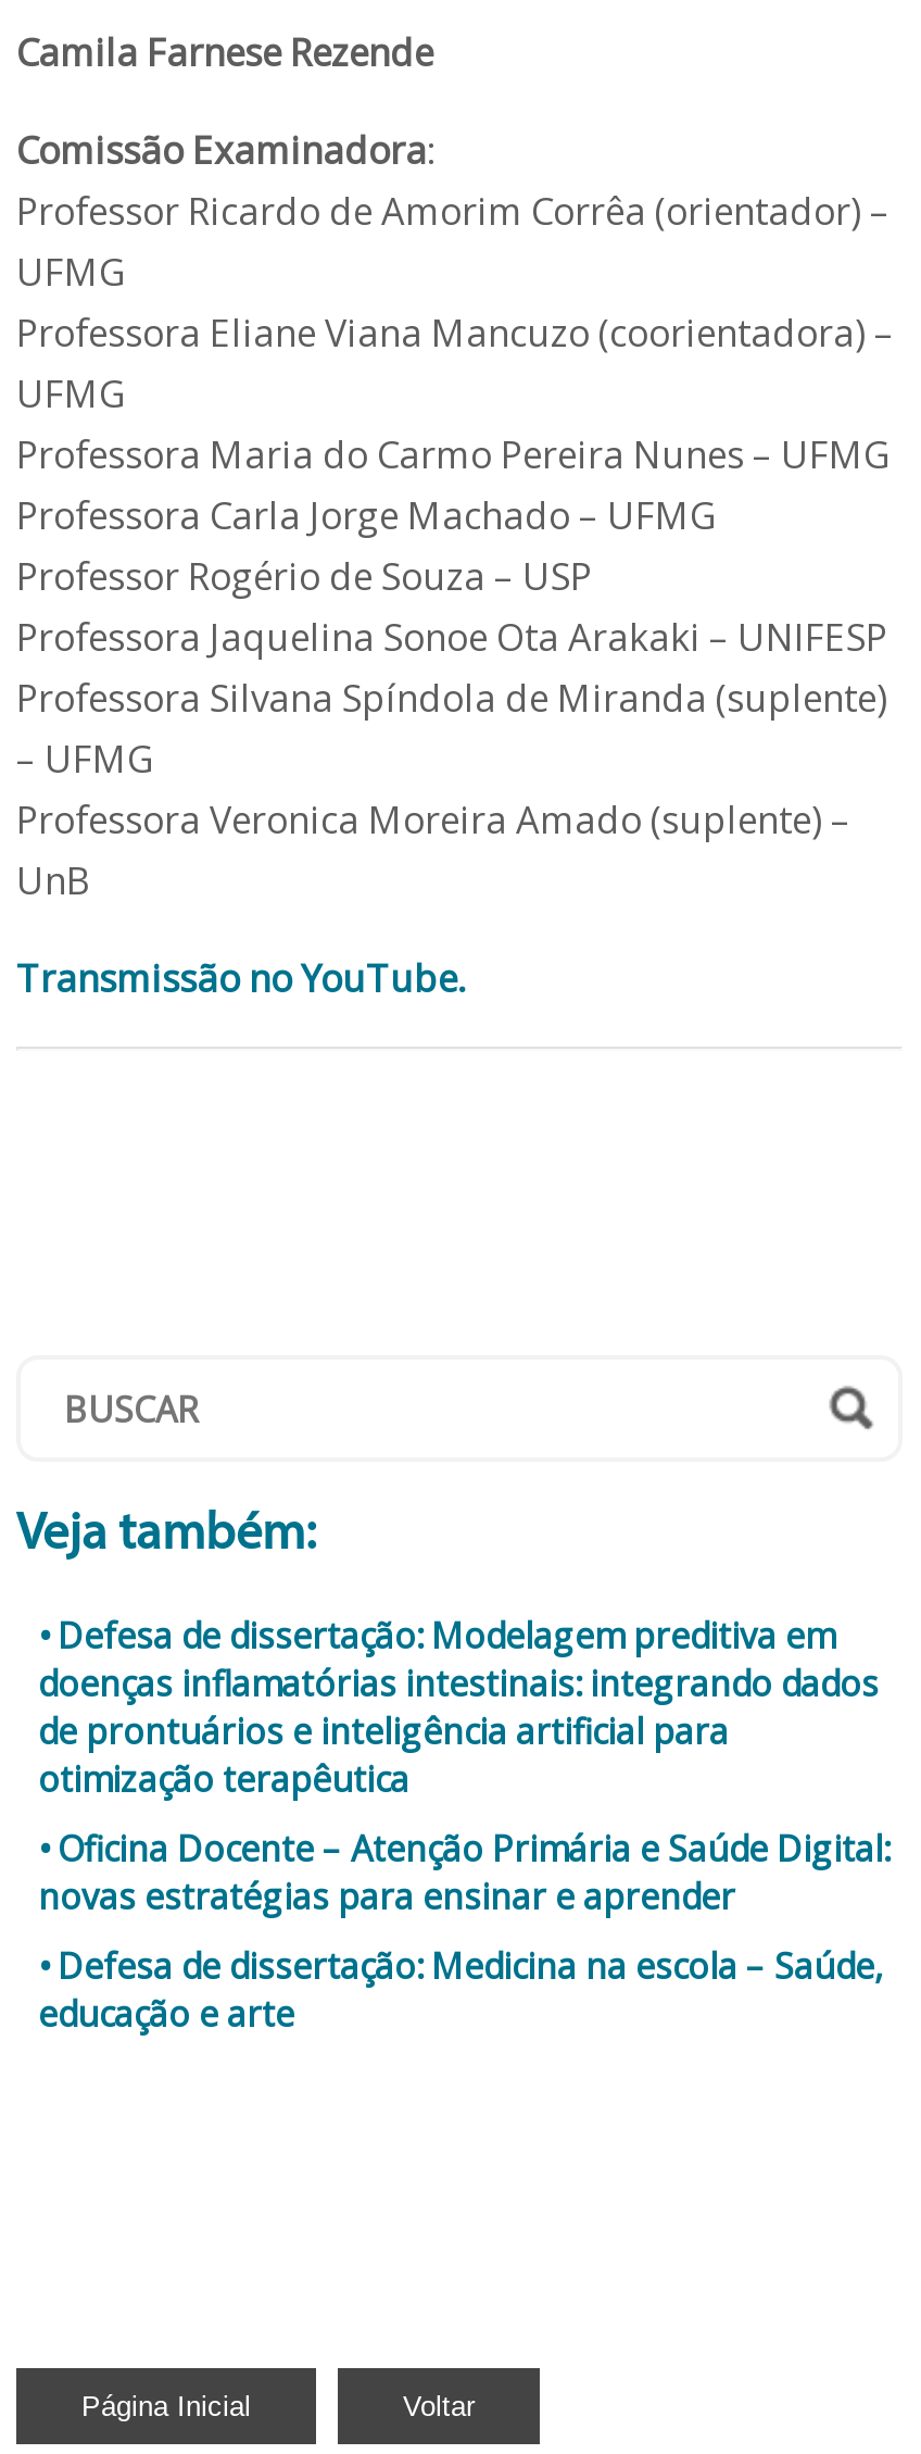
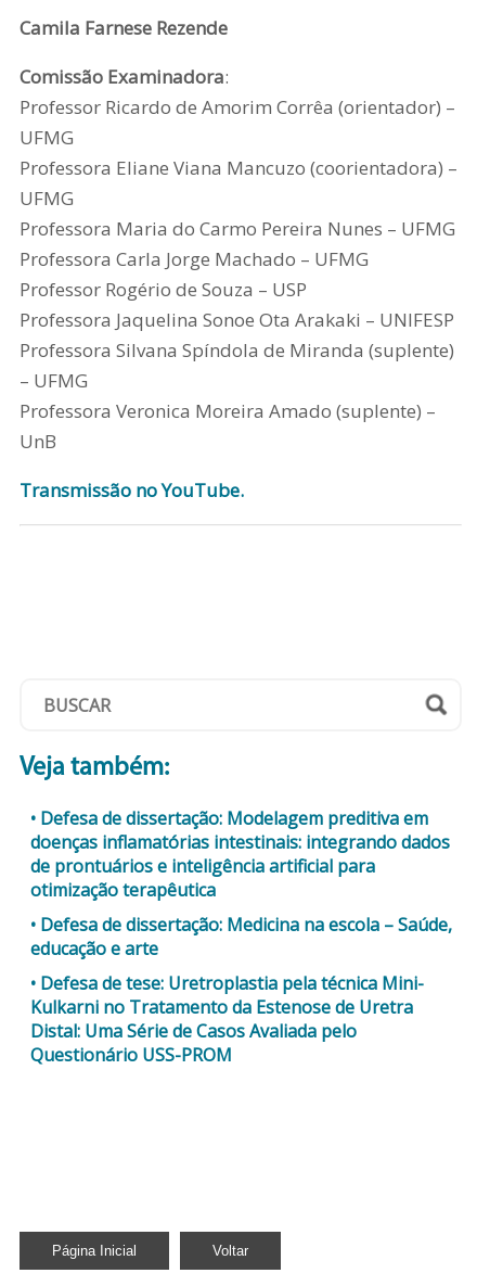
[38,1825,890,1920] Oficina Docente – Atenção Primária e Saúde Digital: | novas estratégias para ensinar e aprender -> none
moved [38,1942,883,2038] -> [30,913,452,960]: Defesa de dissertação: Medicina na escola – Saúde, | educação e arte
none -> [30,971,424,1067] Defesa de tese: Uretroplastia pela técnica Mini- | Kulkarni no Tratamento da Estenose de Uretra | Distal: Uma Série de Casos Avaliada pelo | Questionário USS-PROM

